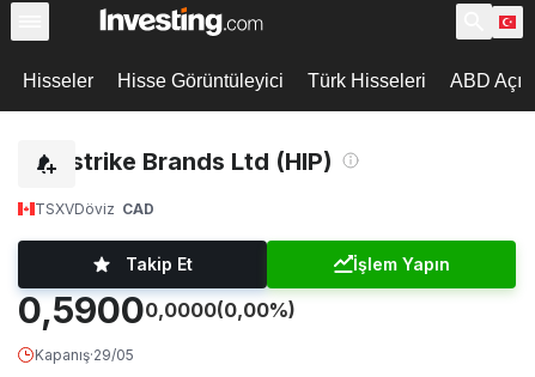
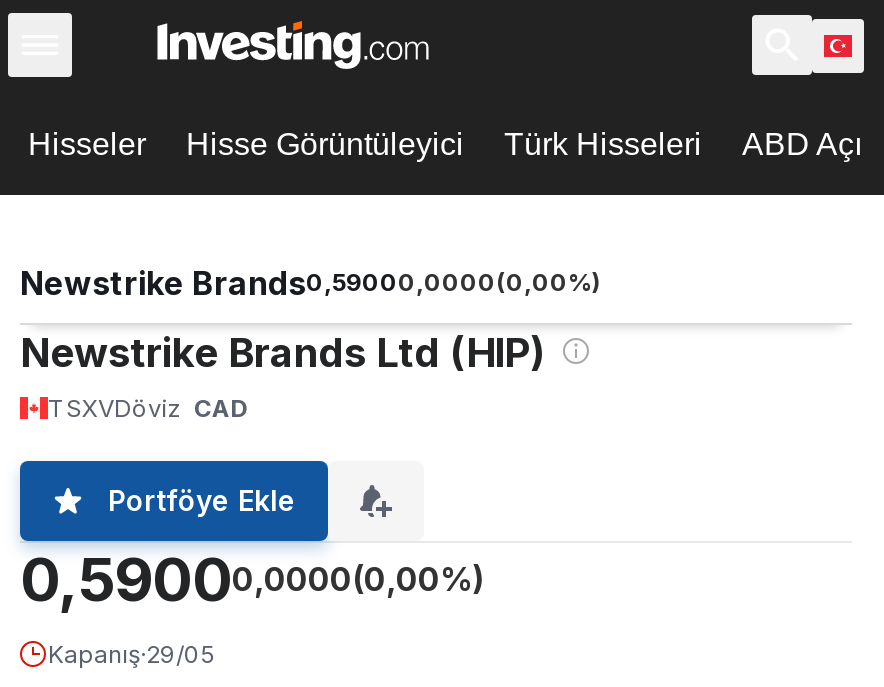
none -> [20,263,602,303] Newstrike Brands0,59000,0000(0,00%)
[126,253,449,274] Takip Et | İşlem Yapın -> [108,483,296,517] Portföye Ekle

